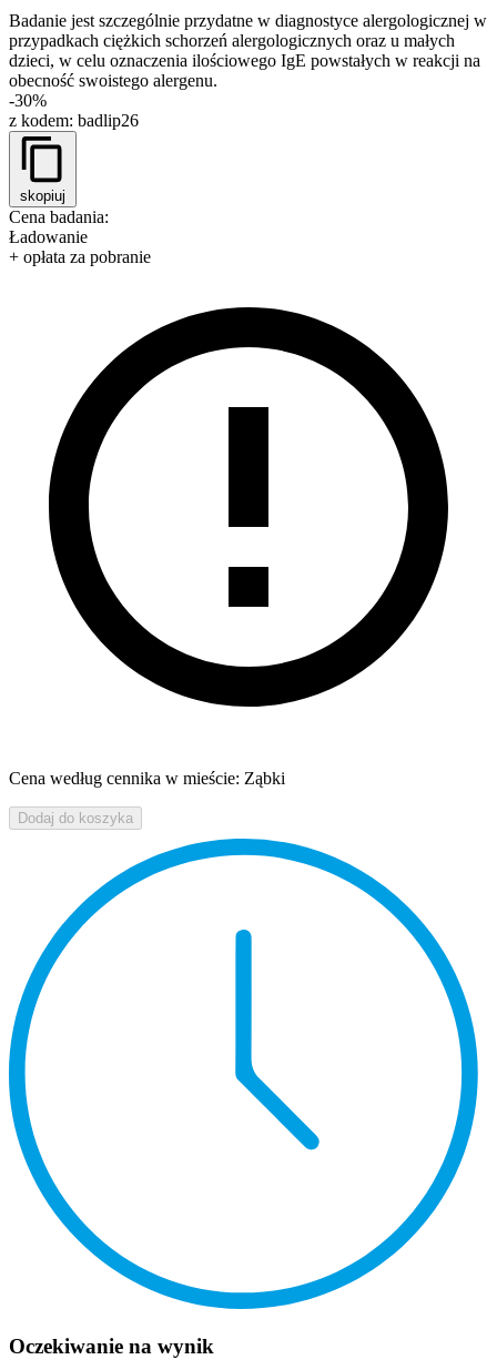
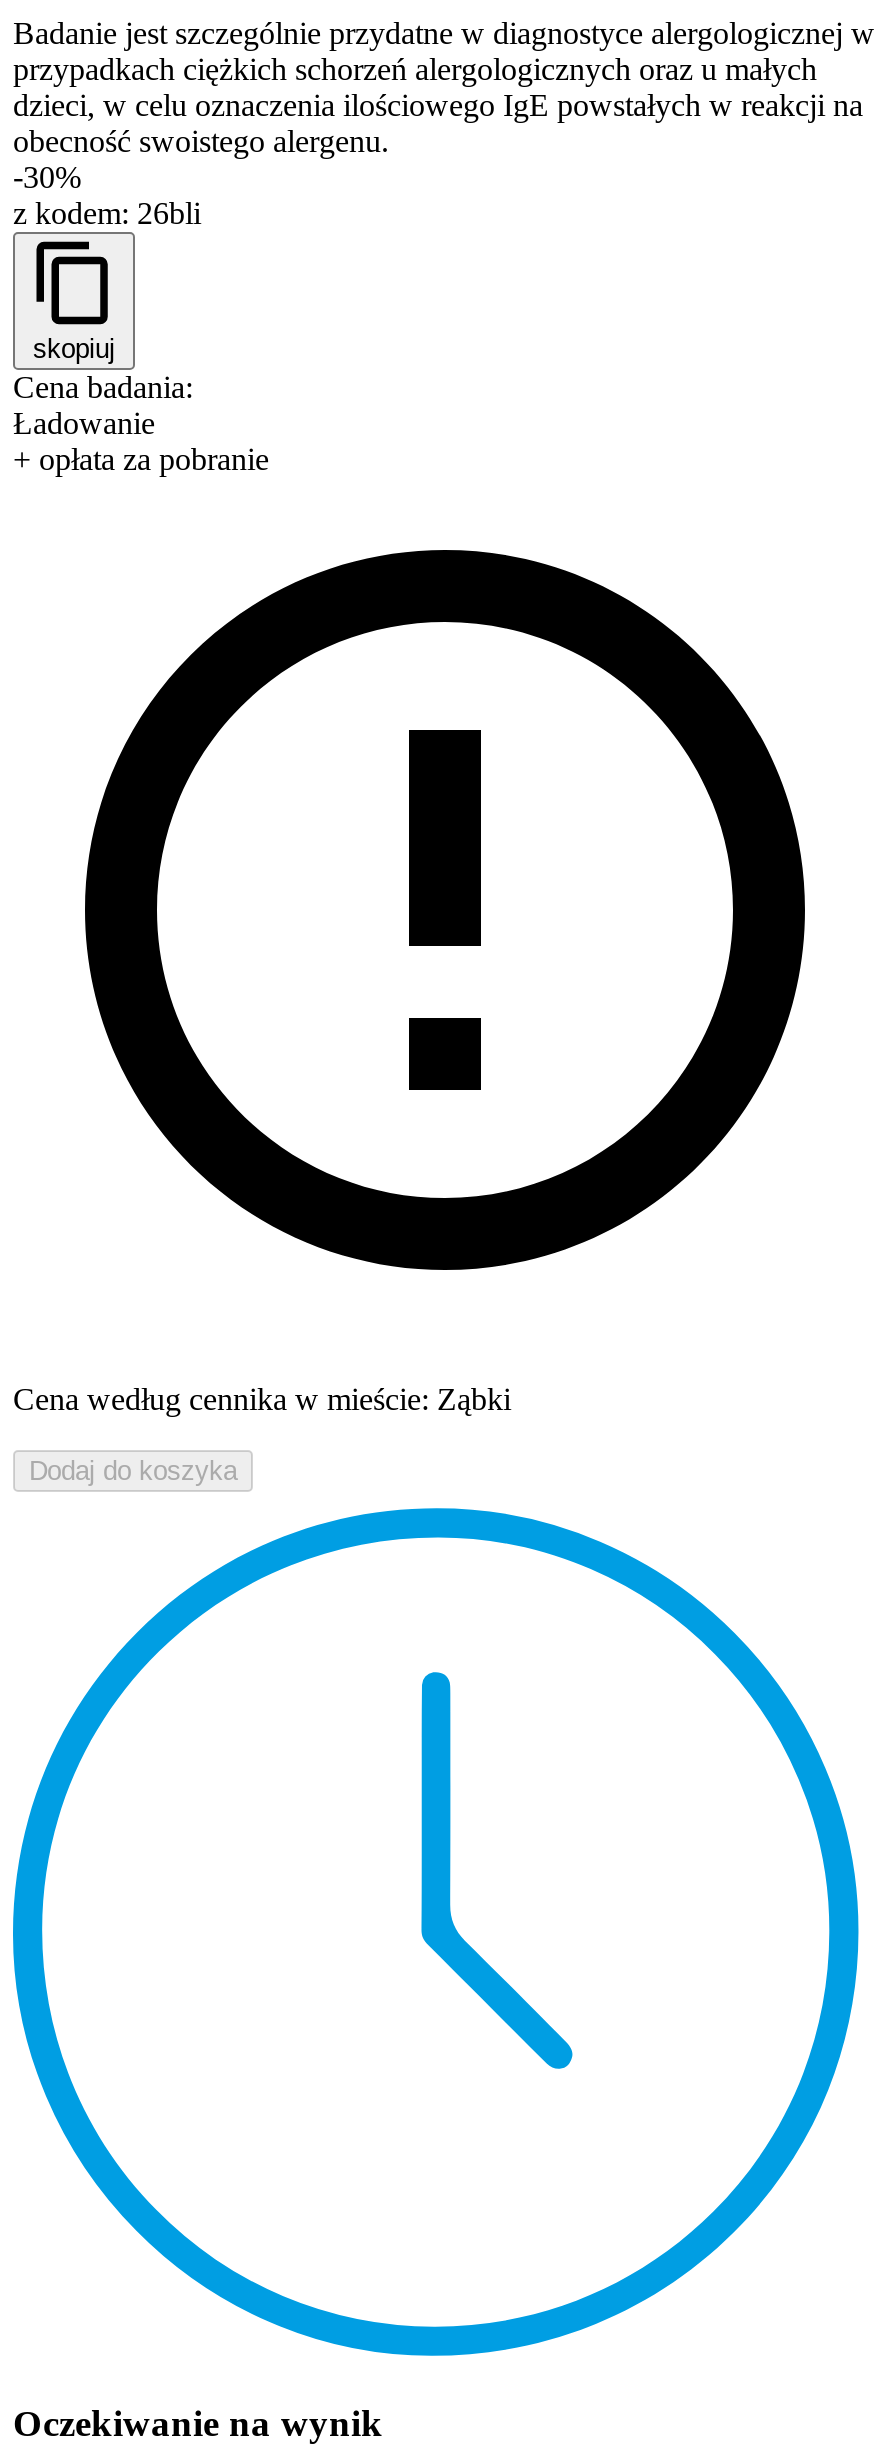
[9,111,139,130] z kodem: badlip26 -> [13,197,201,231] z kodem: 26bli

